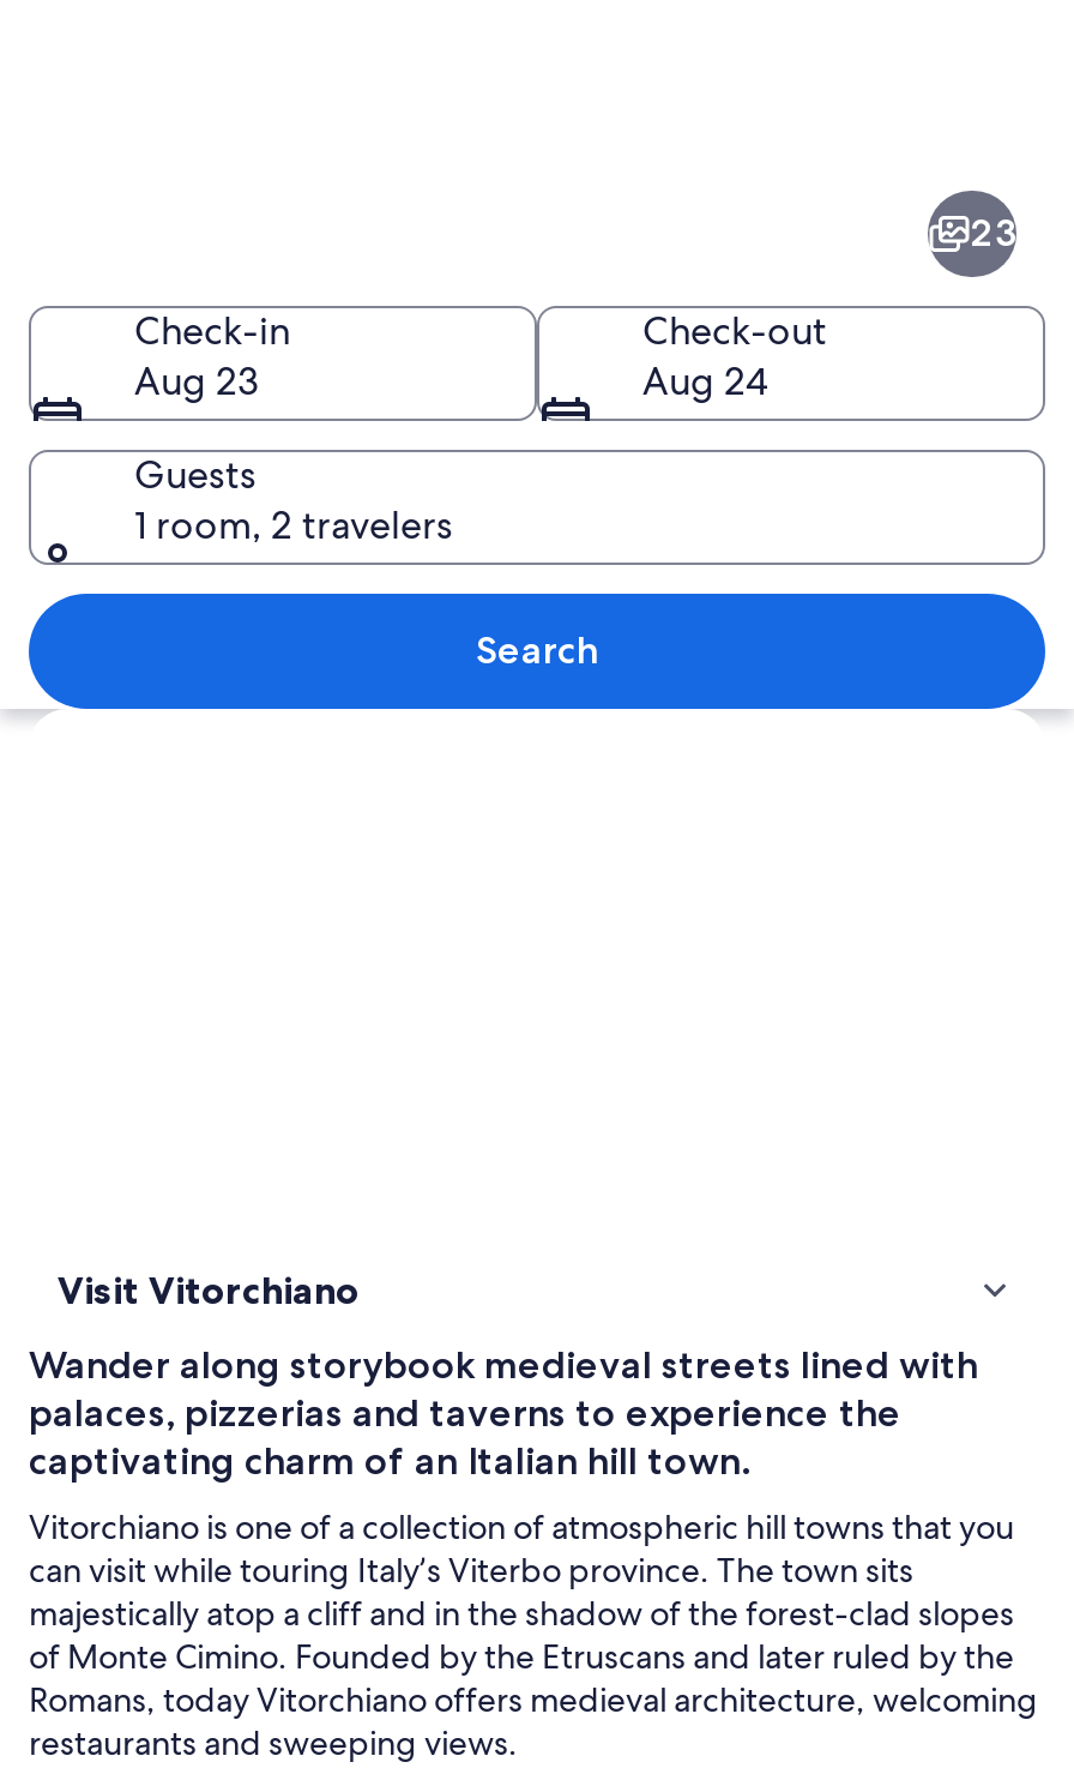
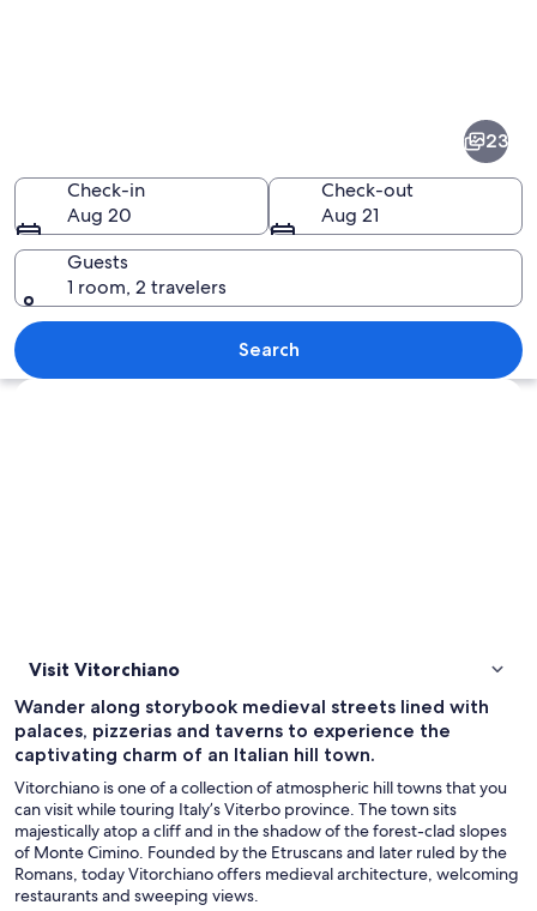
[134,355,259,405] Aug 23 -> [67,202,132,227] Aug 20
[642,355,767,405] Aug 24 -> [321,202,379,227] Aug 21

